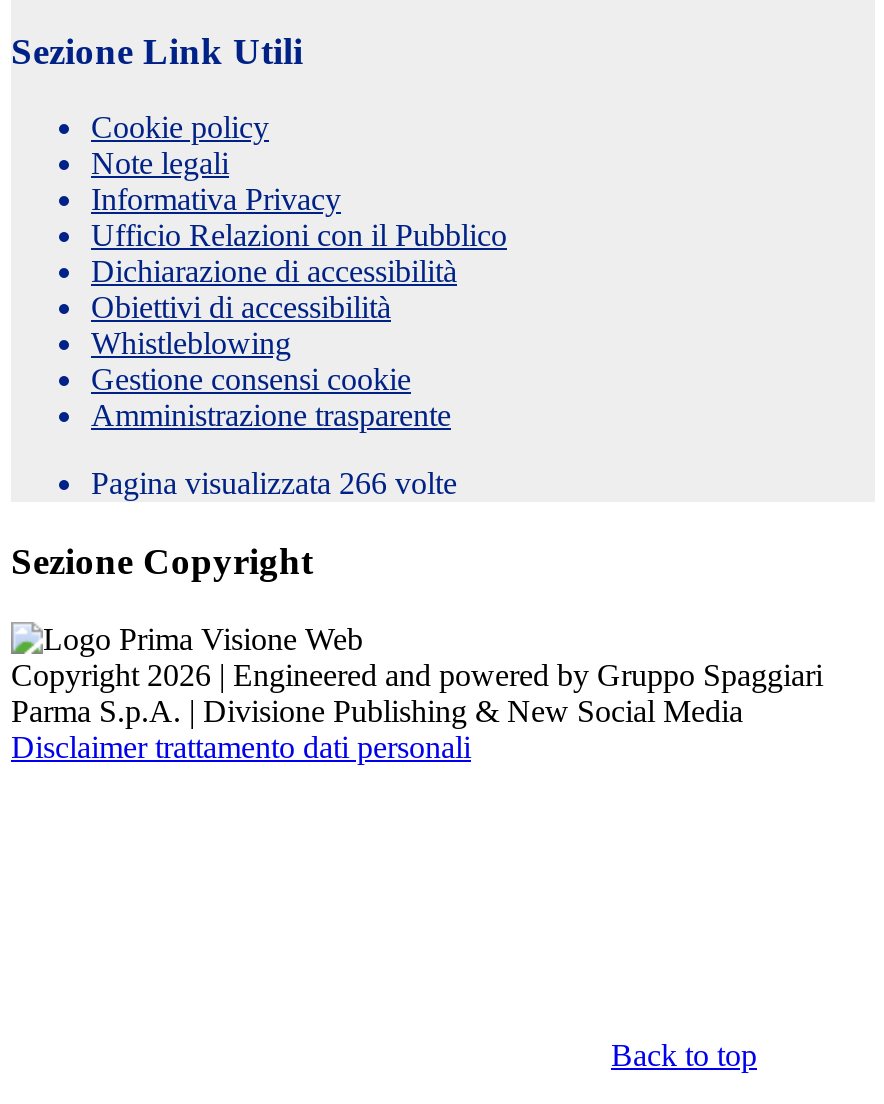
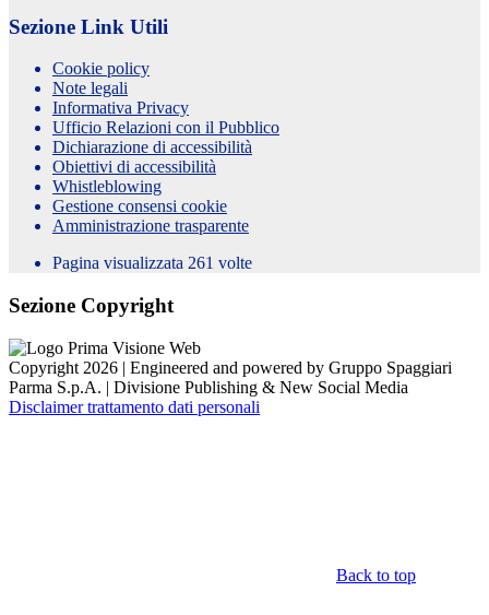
[91,467,457,501] Pagina visualizzata 266 volte -> [52,254,252,272] Pagina visualizzata 261 volte

